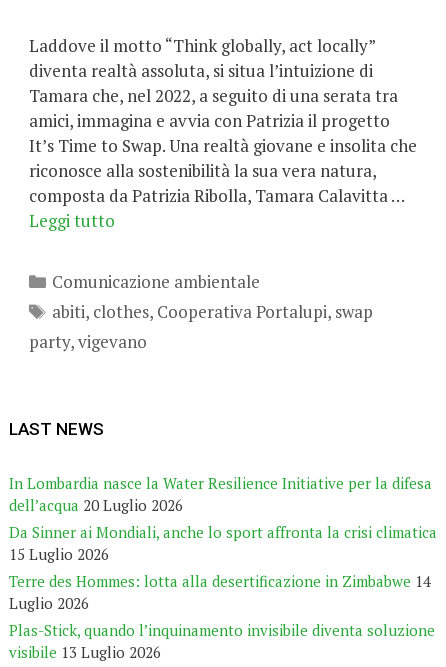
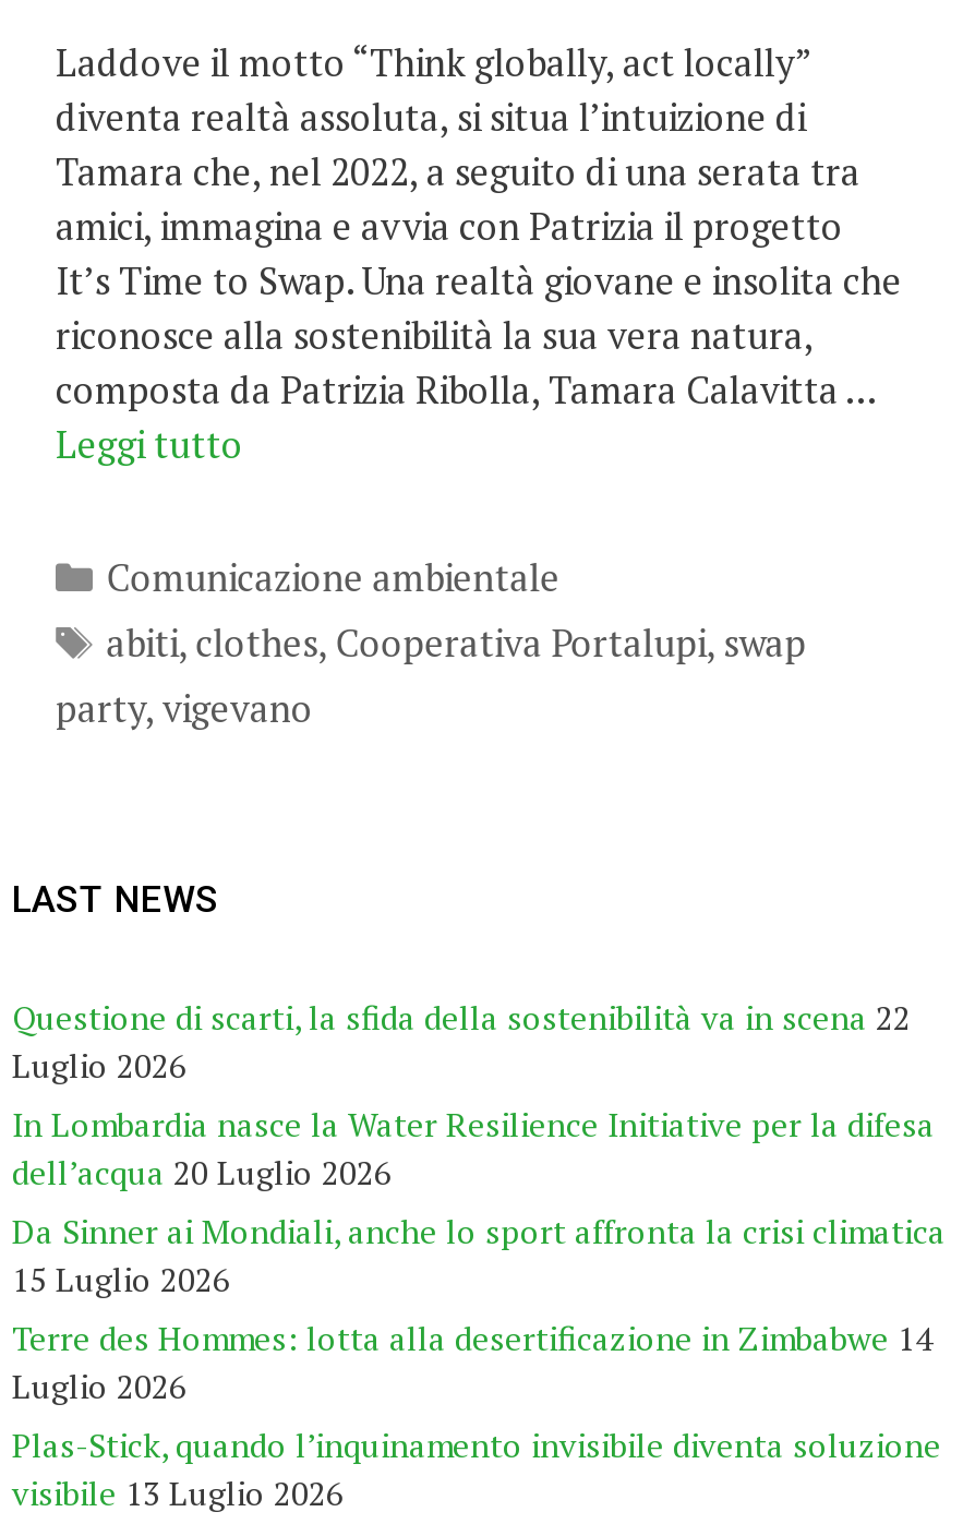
none -> [12,994,911,1086] Questione di scarti, la sfida della sostenibilità va in scena 22 | Luglio 2026

